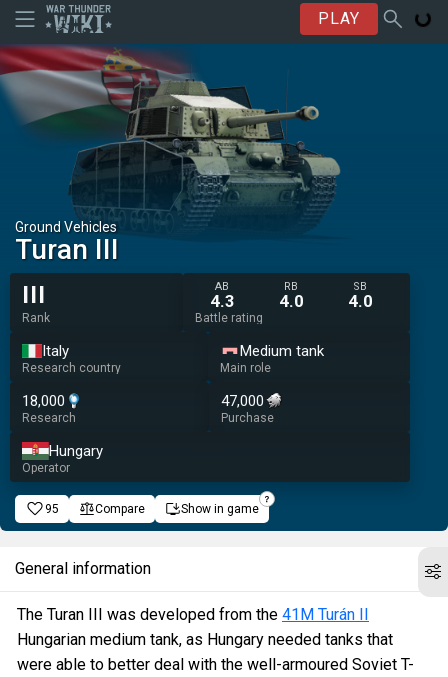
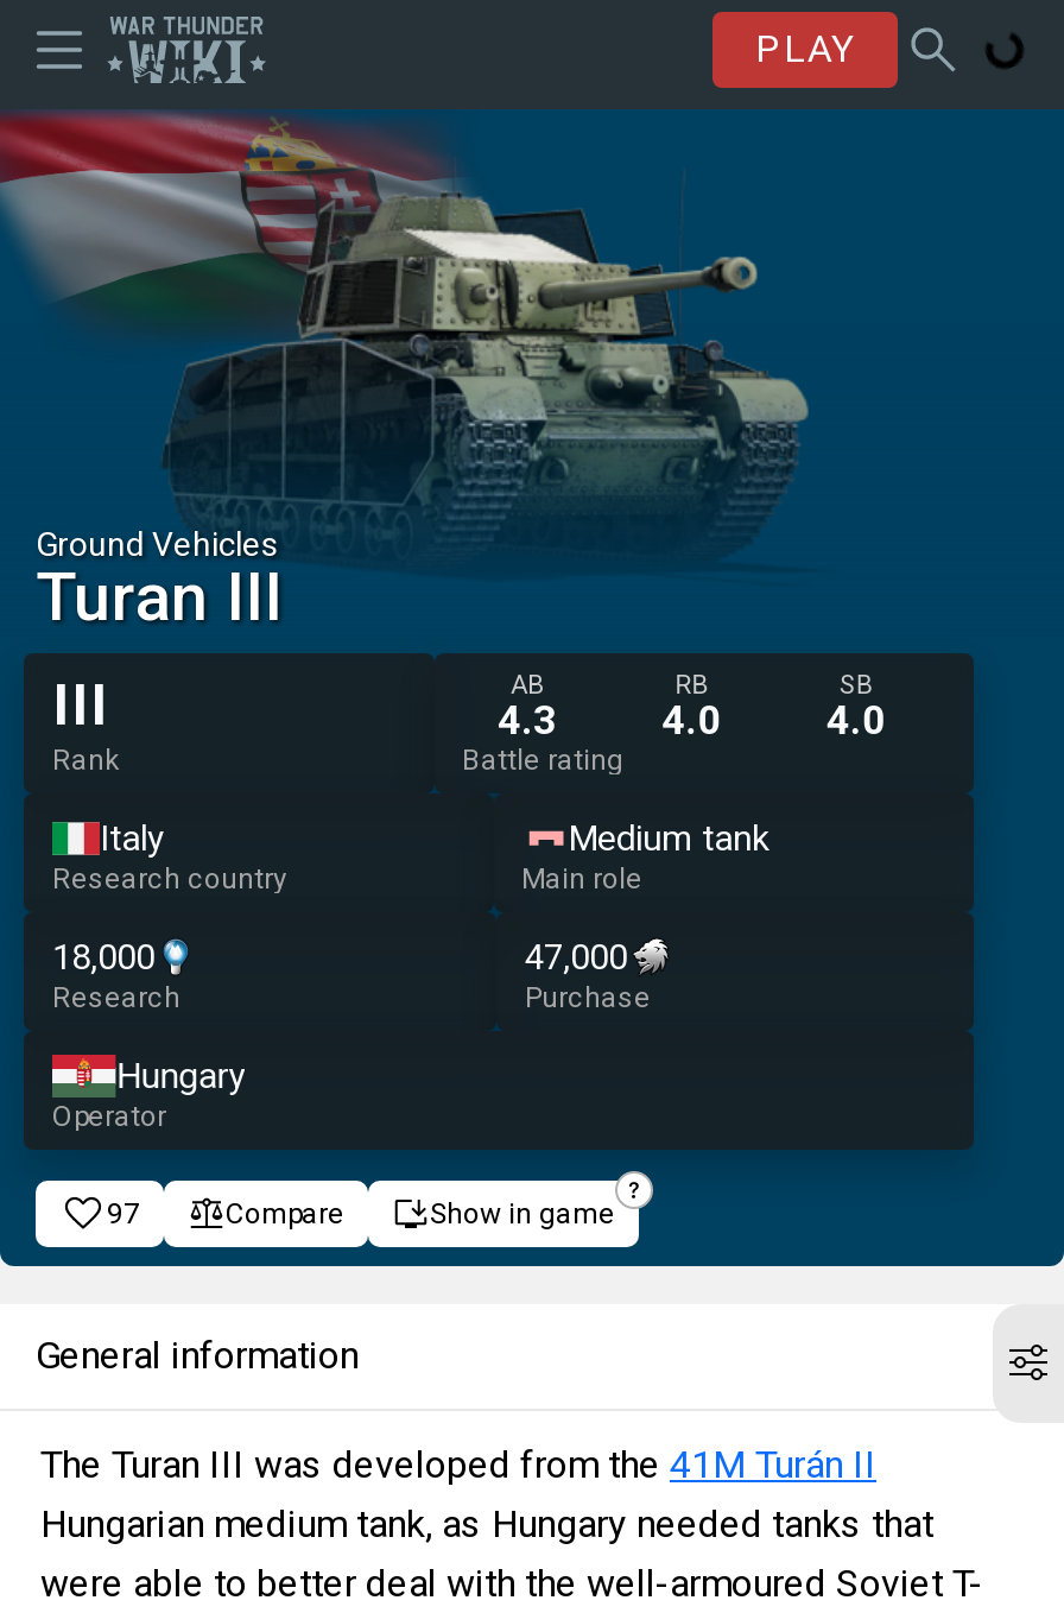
[45,502,59,516] 95 -> [107,1197,140,1231] 97

